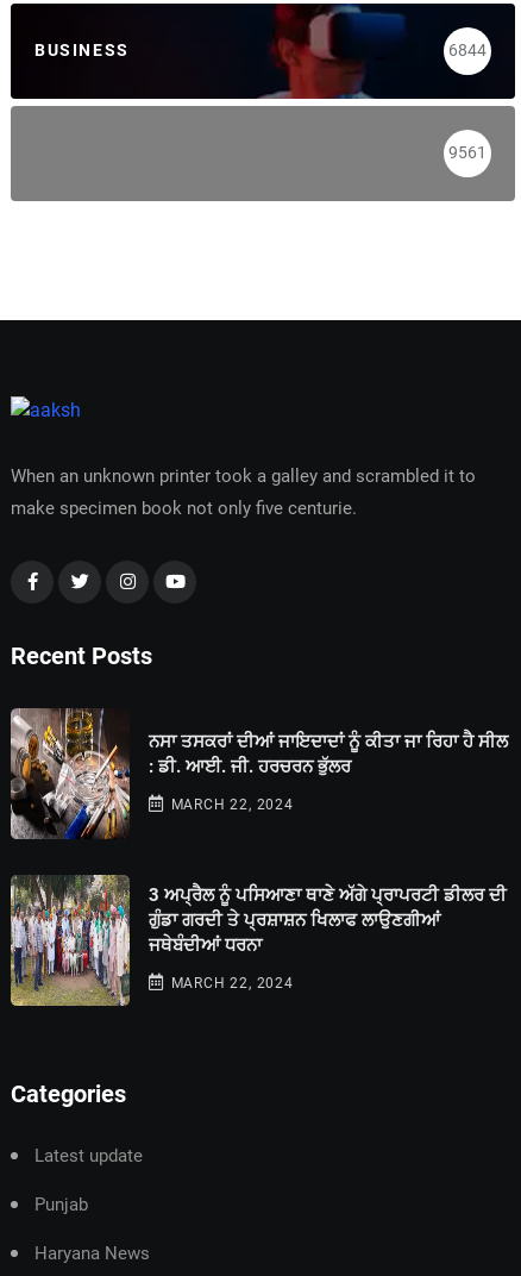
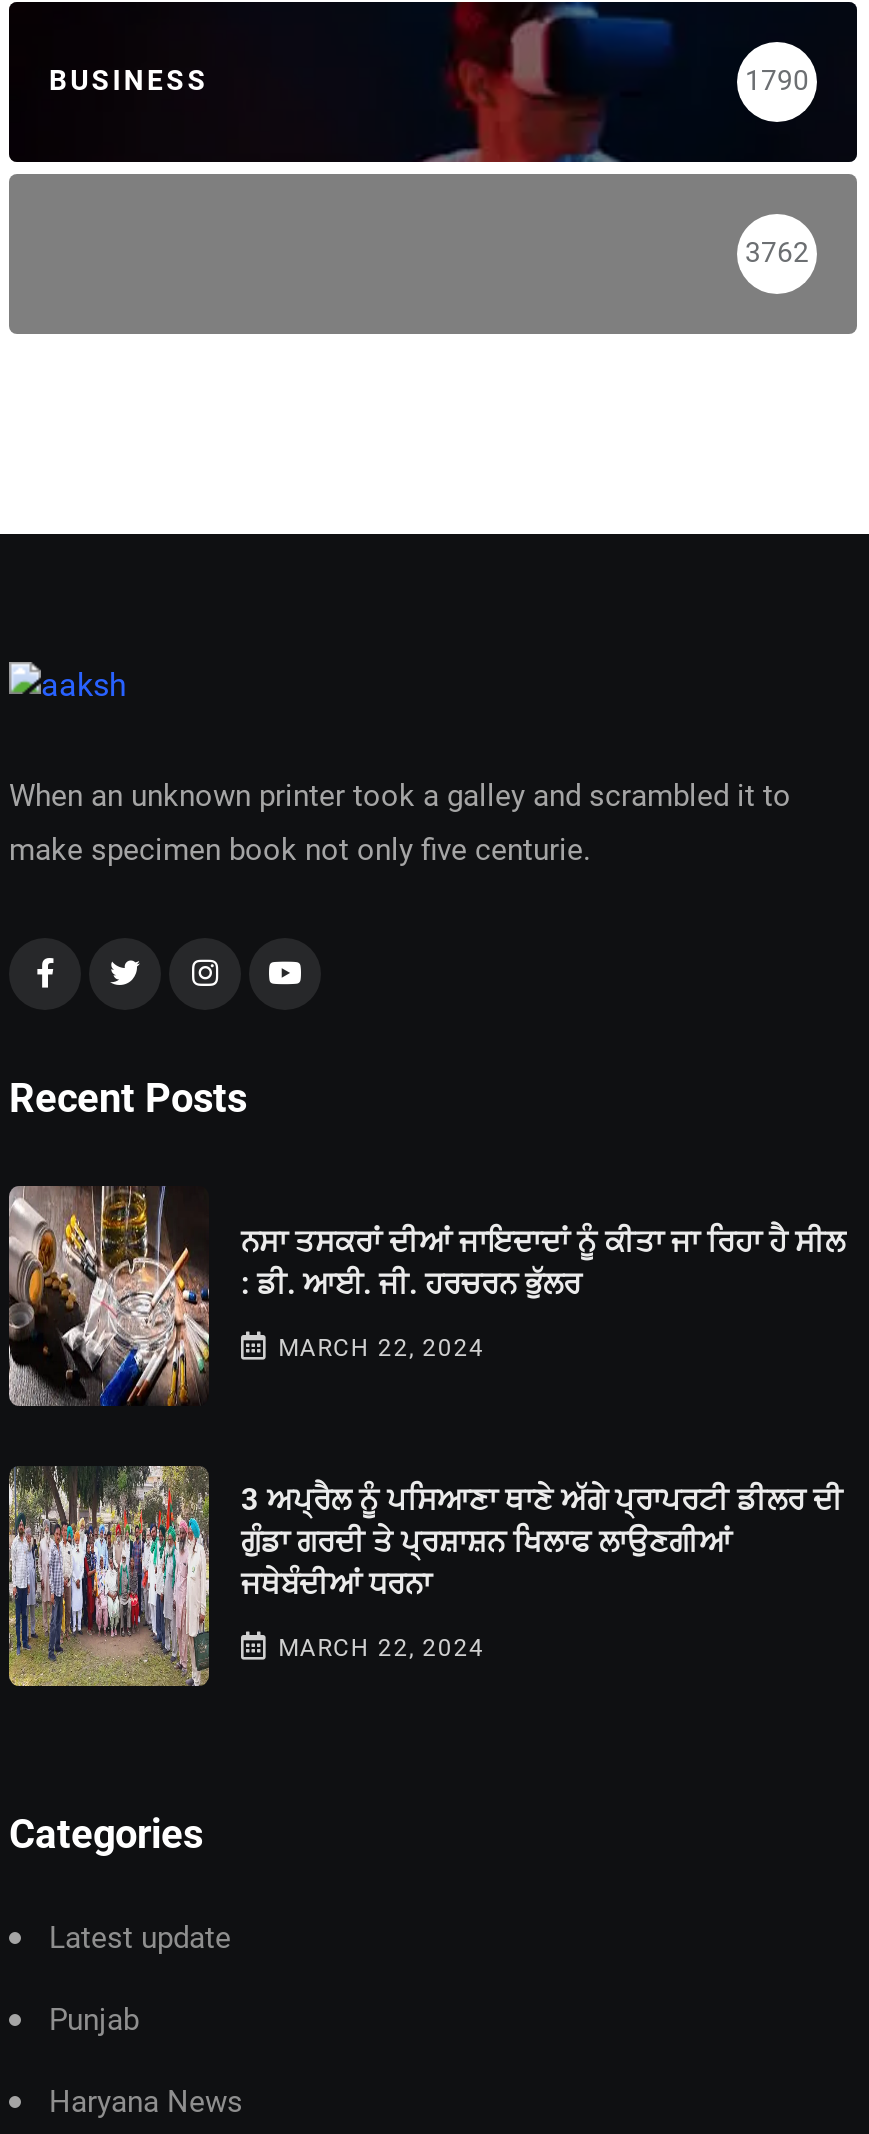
[448,41,487,60] 6844 -> [745,65,809,97] 1790
[448,143,487,162] 9561 -> [745,237,809,269] 3762

